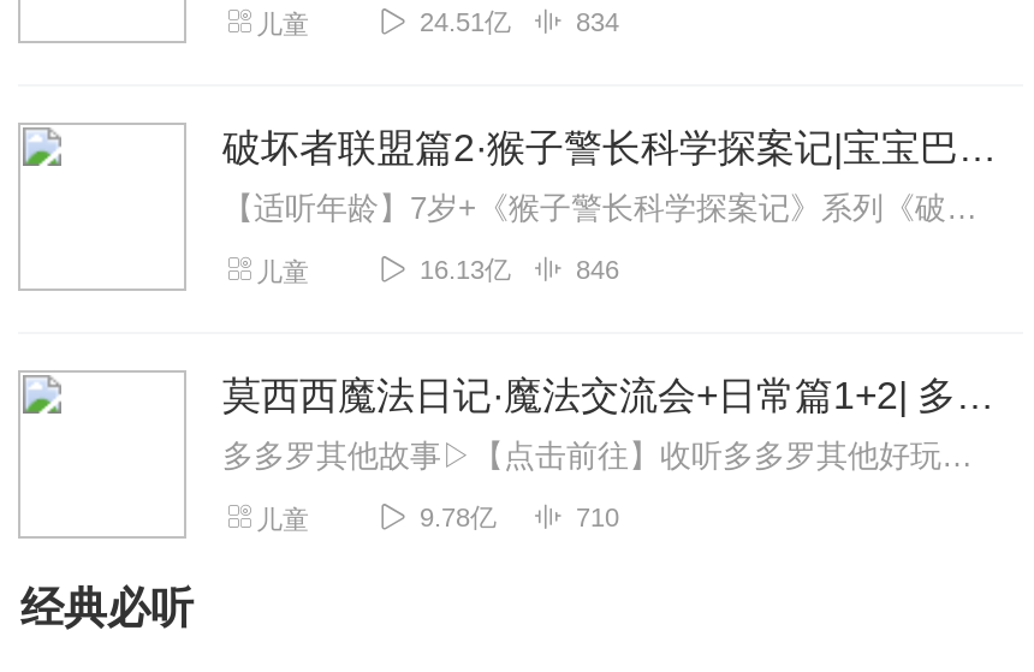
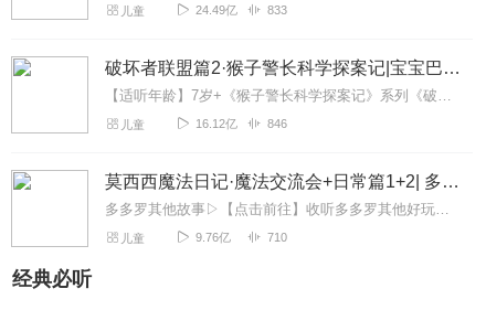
[420,7,511,36] 24.51亿 -> [196,3,237,17] 24.49亿
[576,7,619,36] 834 -> [267,3,287,17] 833
[420,255,511,284] 16.13亿 -> [196,117,237,130] 16.12亿
[420,502,497,531] 9.78亿 -> [196,231,231,244] 9.76亿

